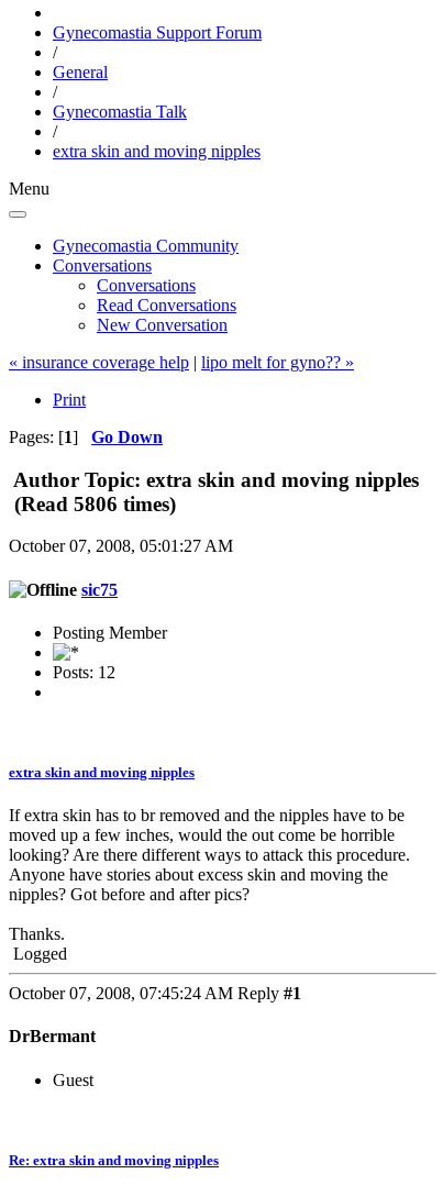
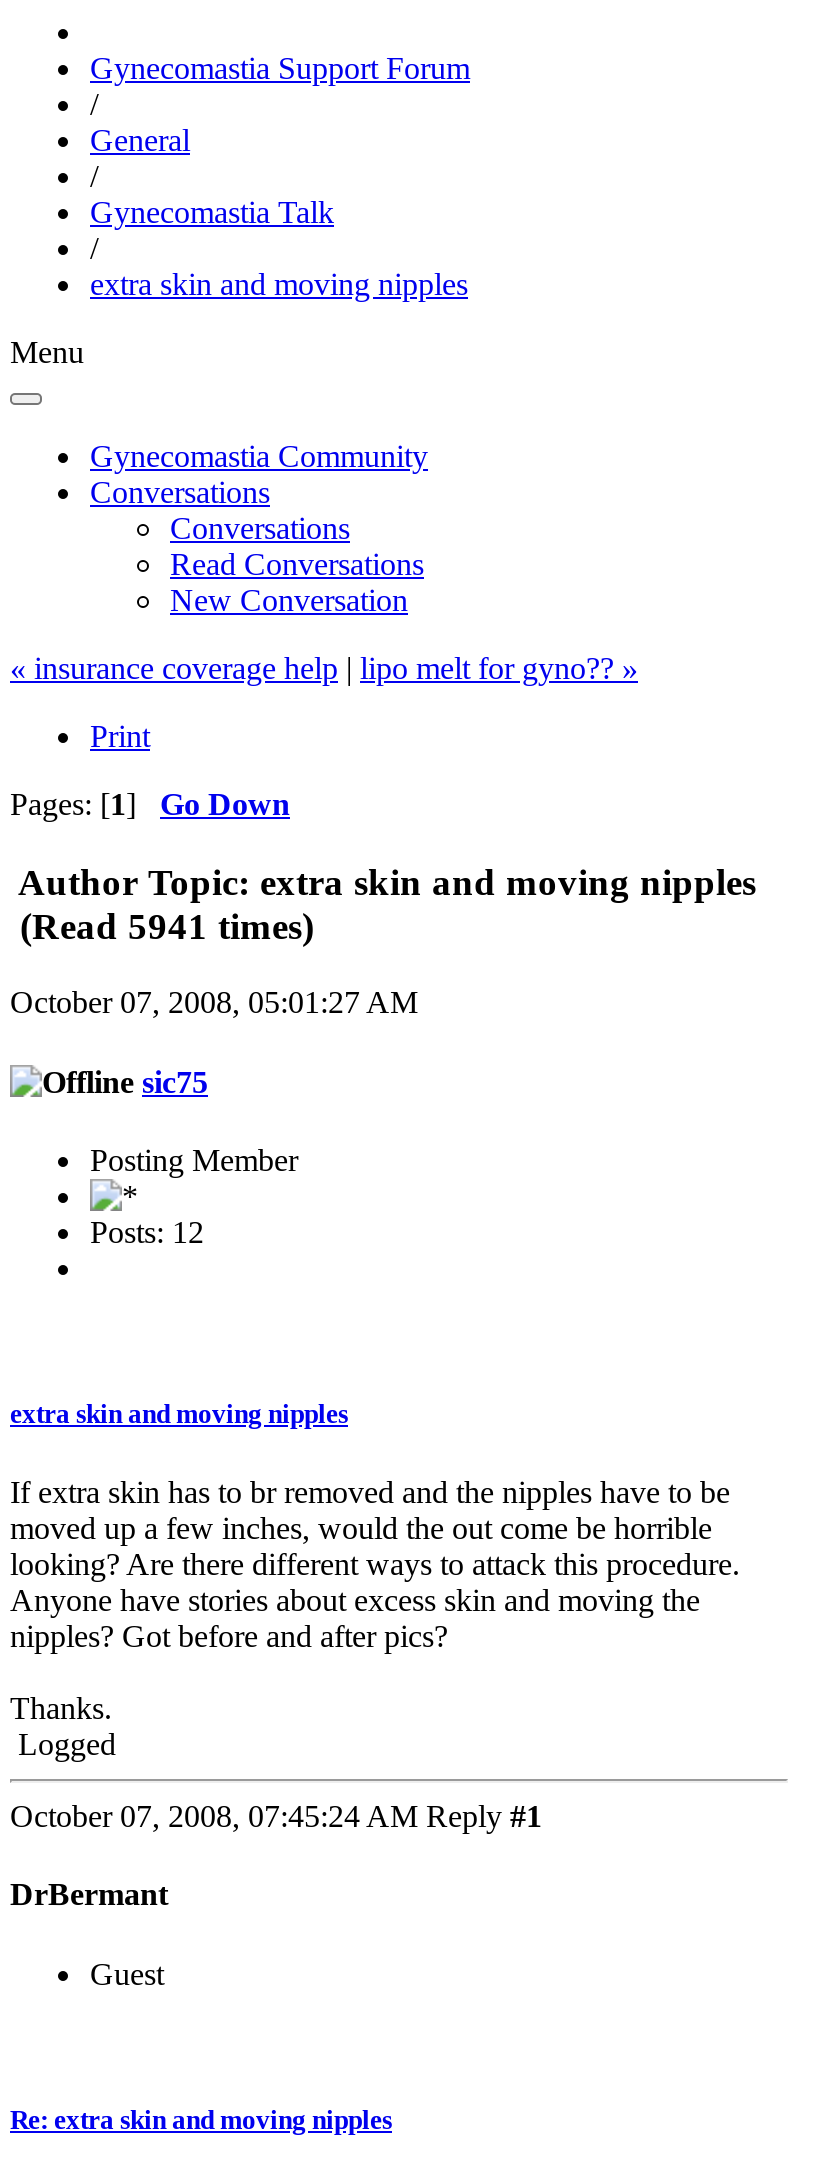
[9,492,176,515] (Read 5806 times) -> [10,904,314,946] (Read 5941 times)

